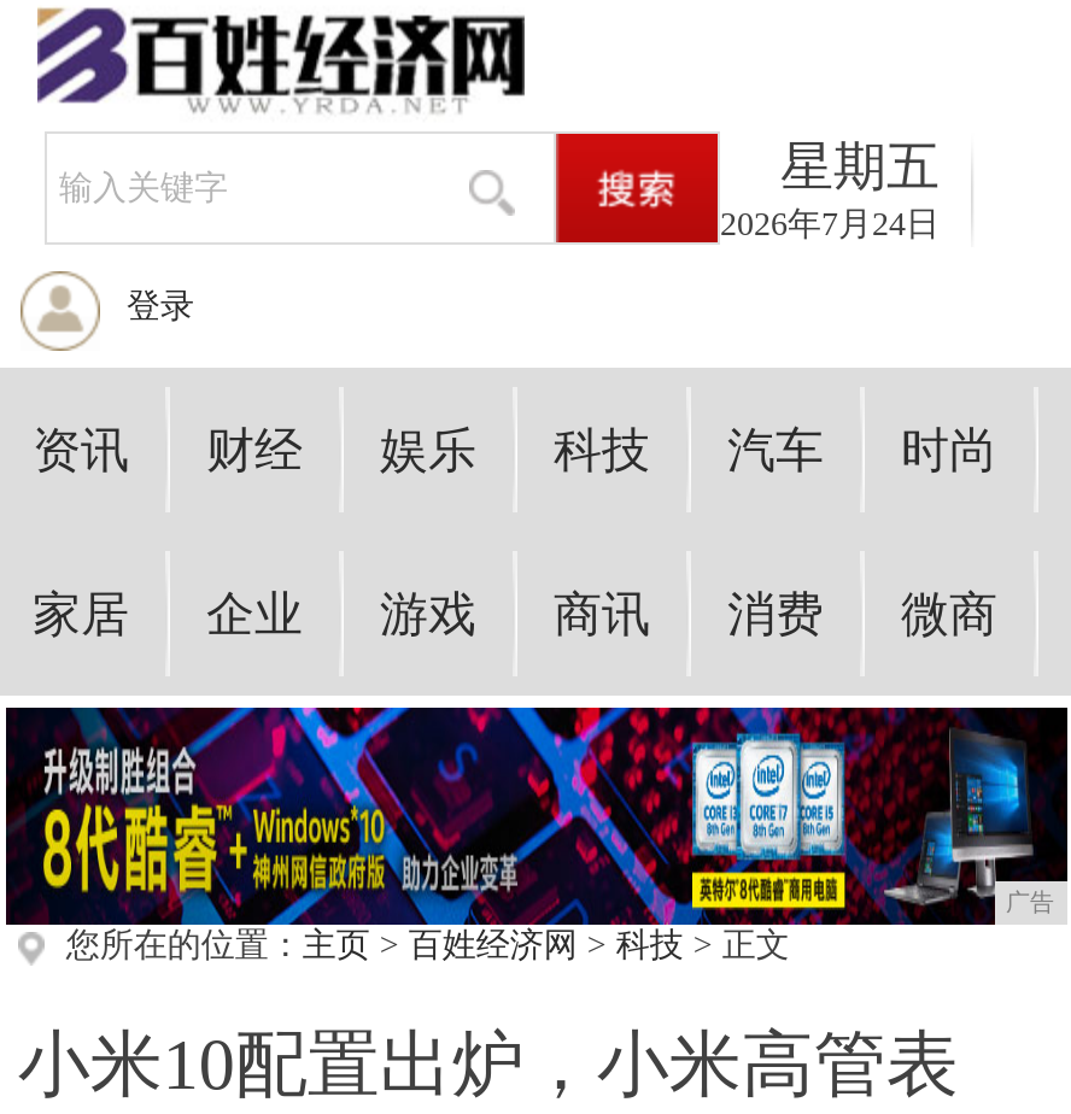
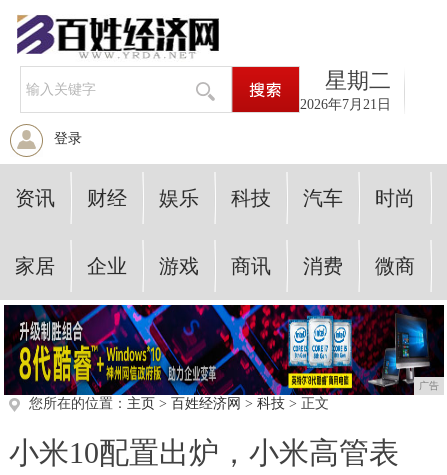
[780,136,940,197] 星期五 -> [325,68,391,93] 星期二
[720,206,940,242] 2026年7月24日 -> [300,97,391,112] 2026年7月21日

